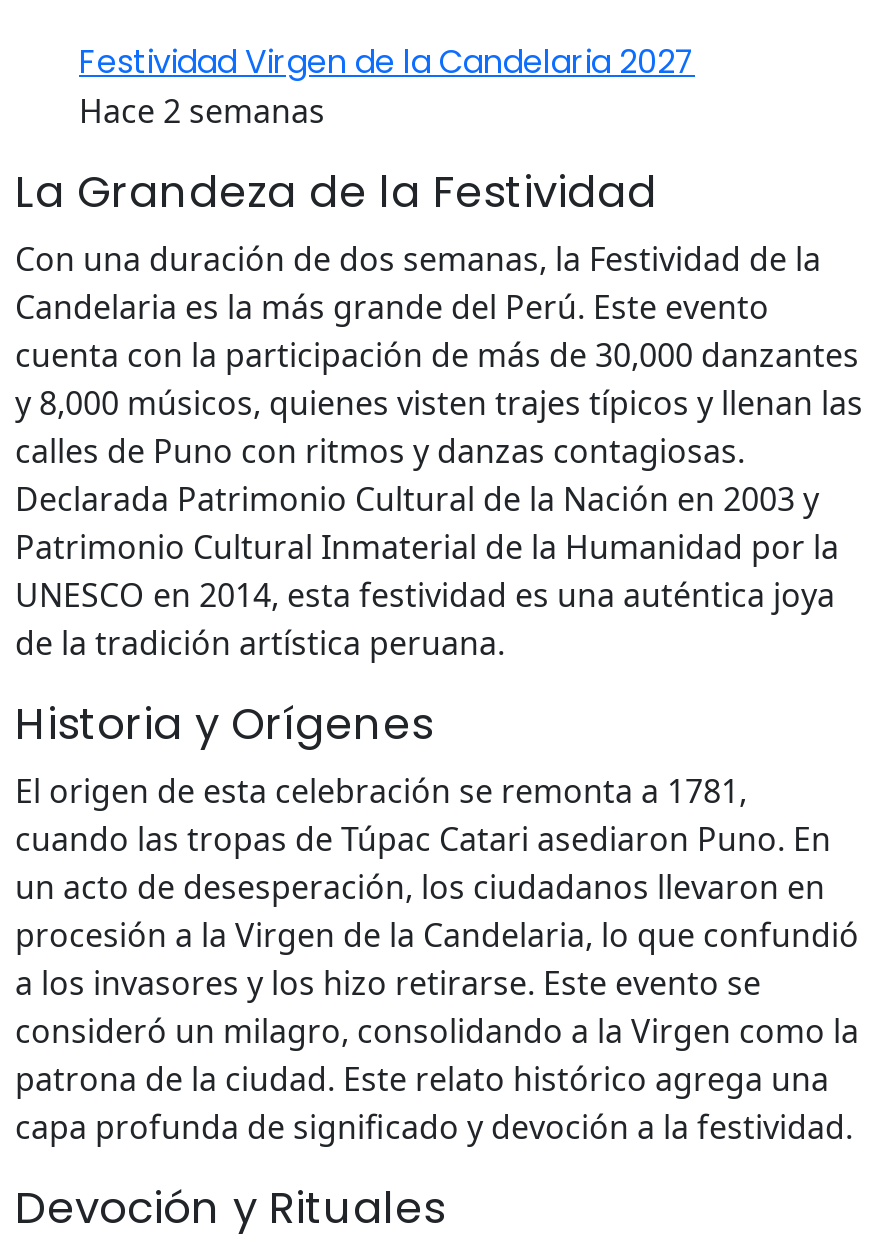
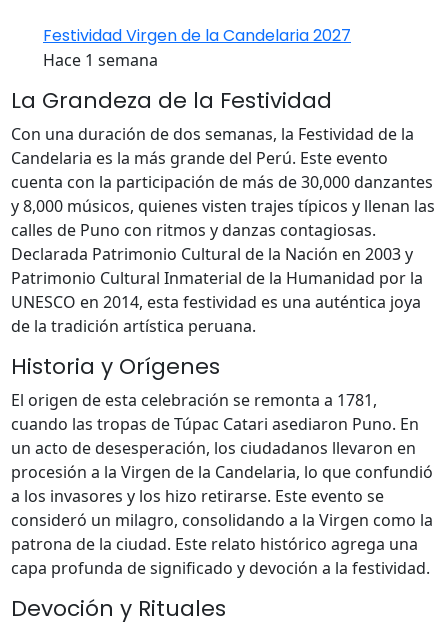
[79,89,325,133] Hace 2 semanas -> [43,49,158,71] Hace 1 semana

